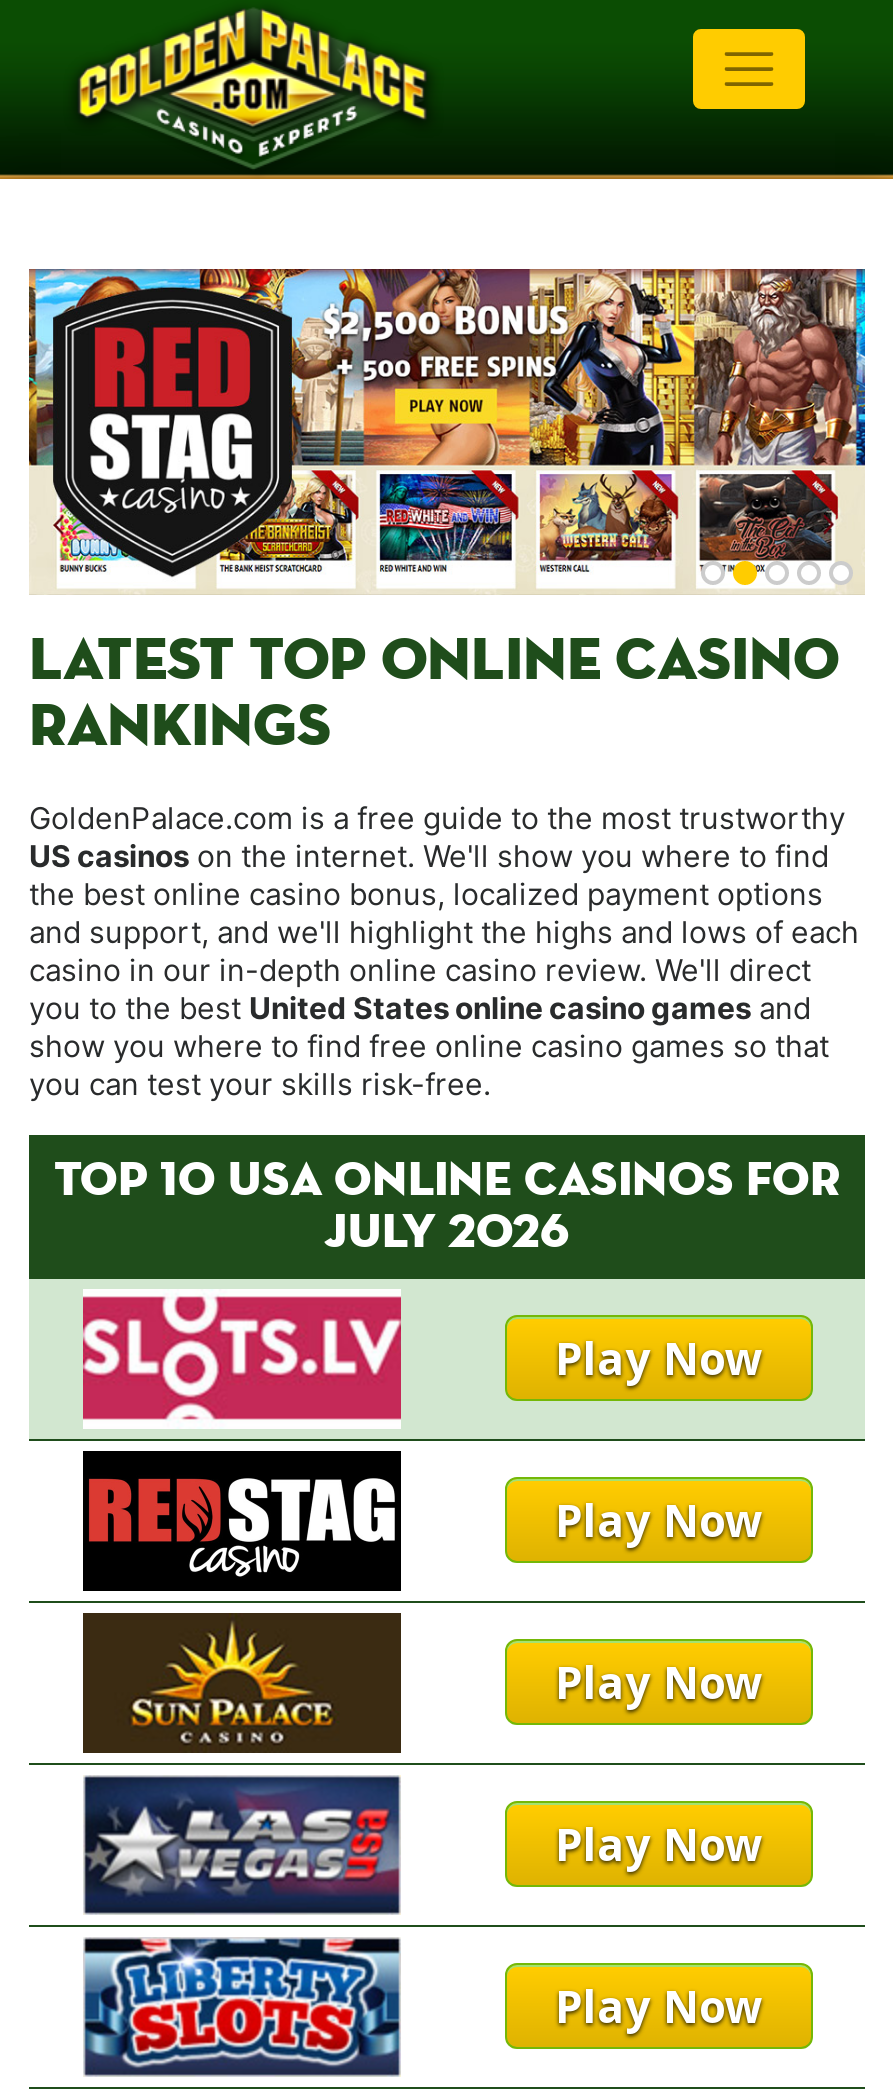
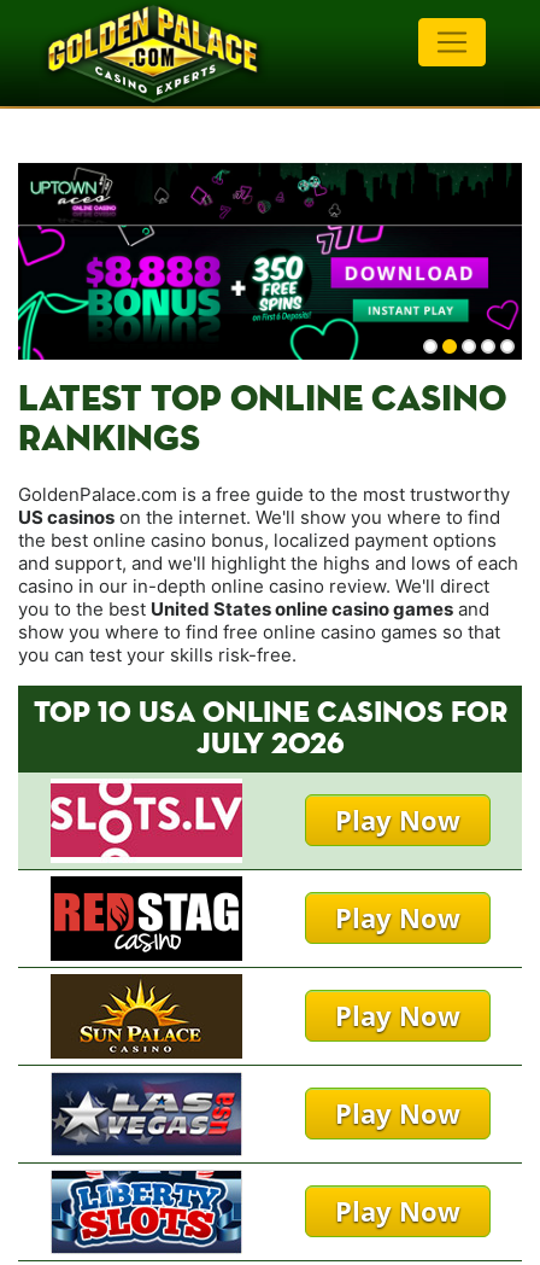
[27,267,867,595] [image] -> [17,162,523,361] [image]

